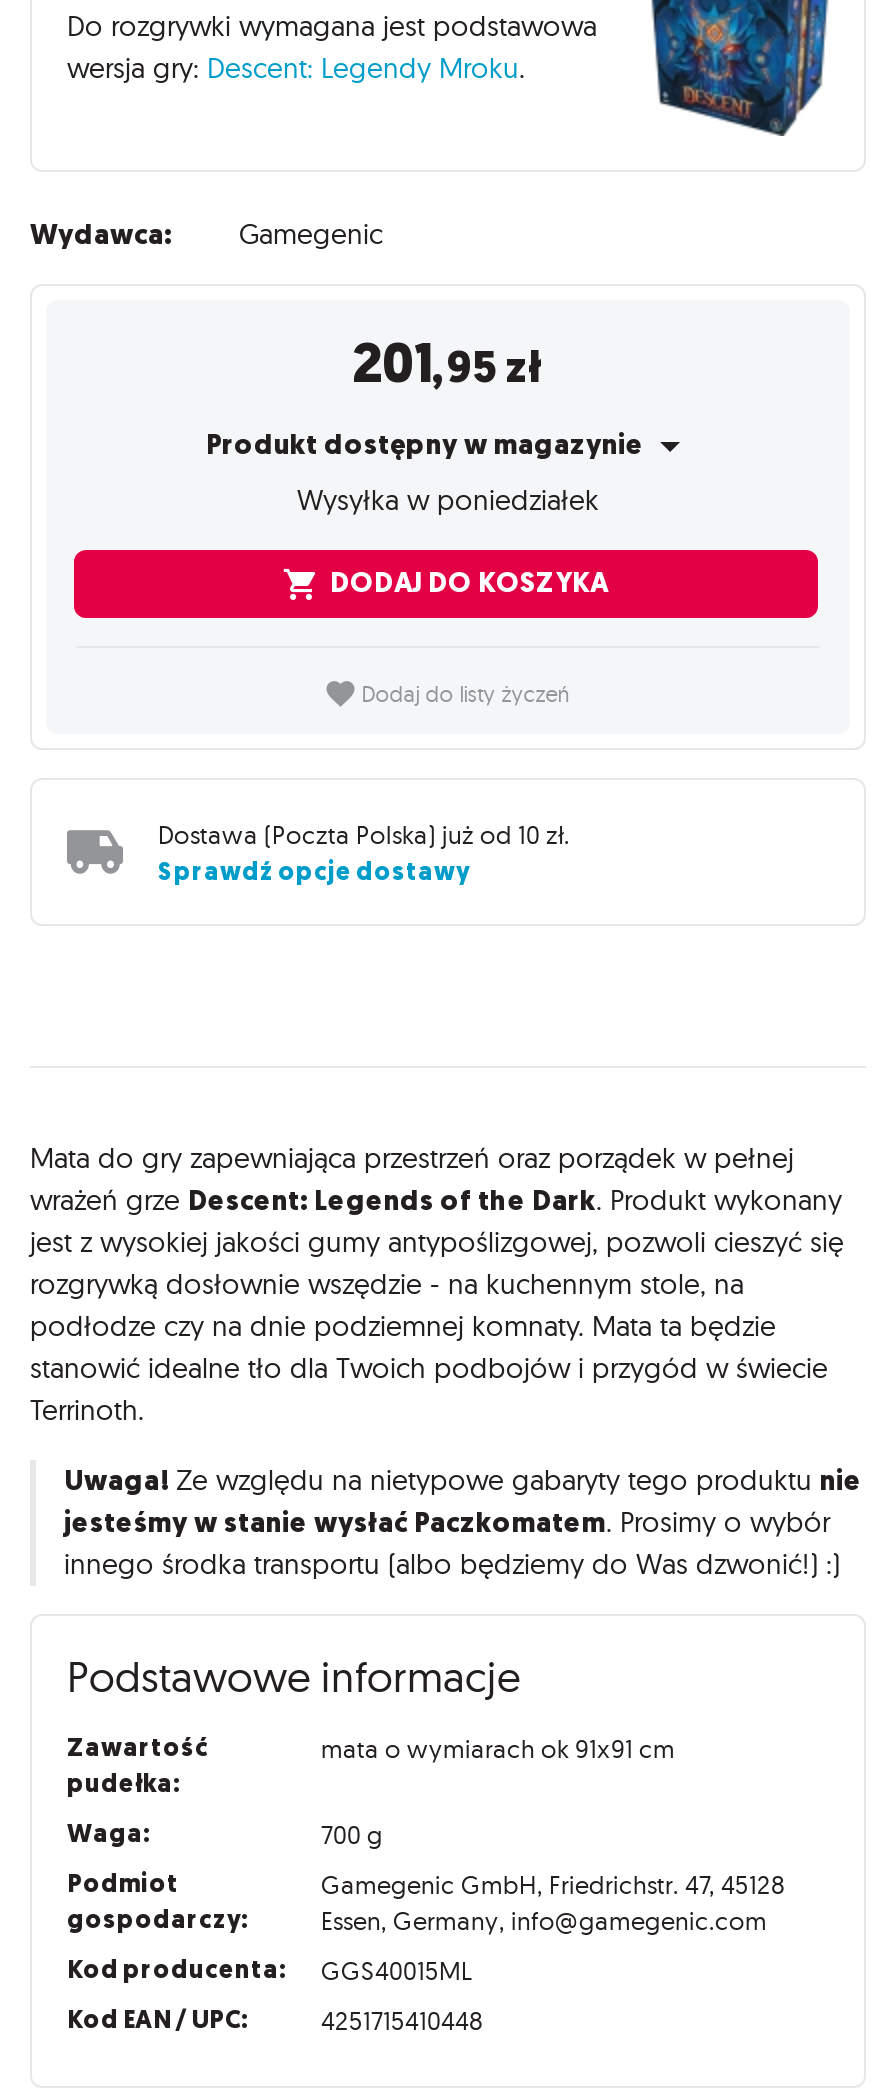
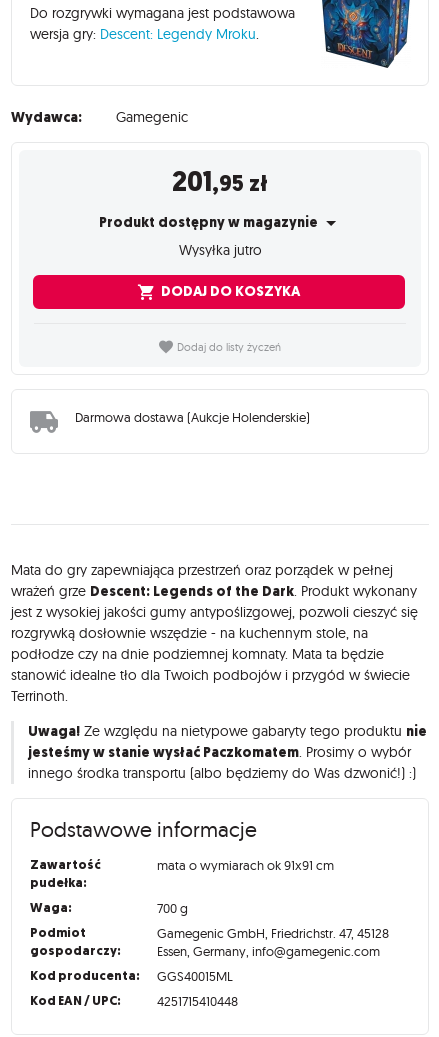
[297,483,599,519] Wysyłka w poniedziałek -> [178,241,261,259] Wysyłka jutro
[158,818,570,888] Dostawa (Poczta Polska) już od 10 zł. | Sprawdź opcje dostawy -> [75,409,310,425] Darmowa dostawa (Aukcje Holenderskie)

